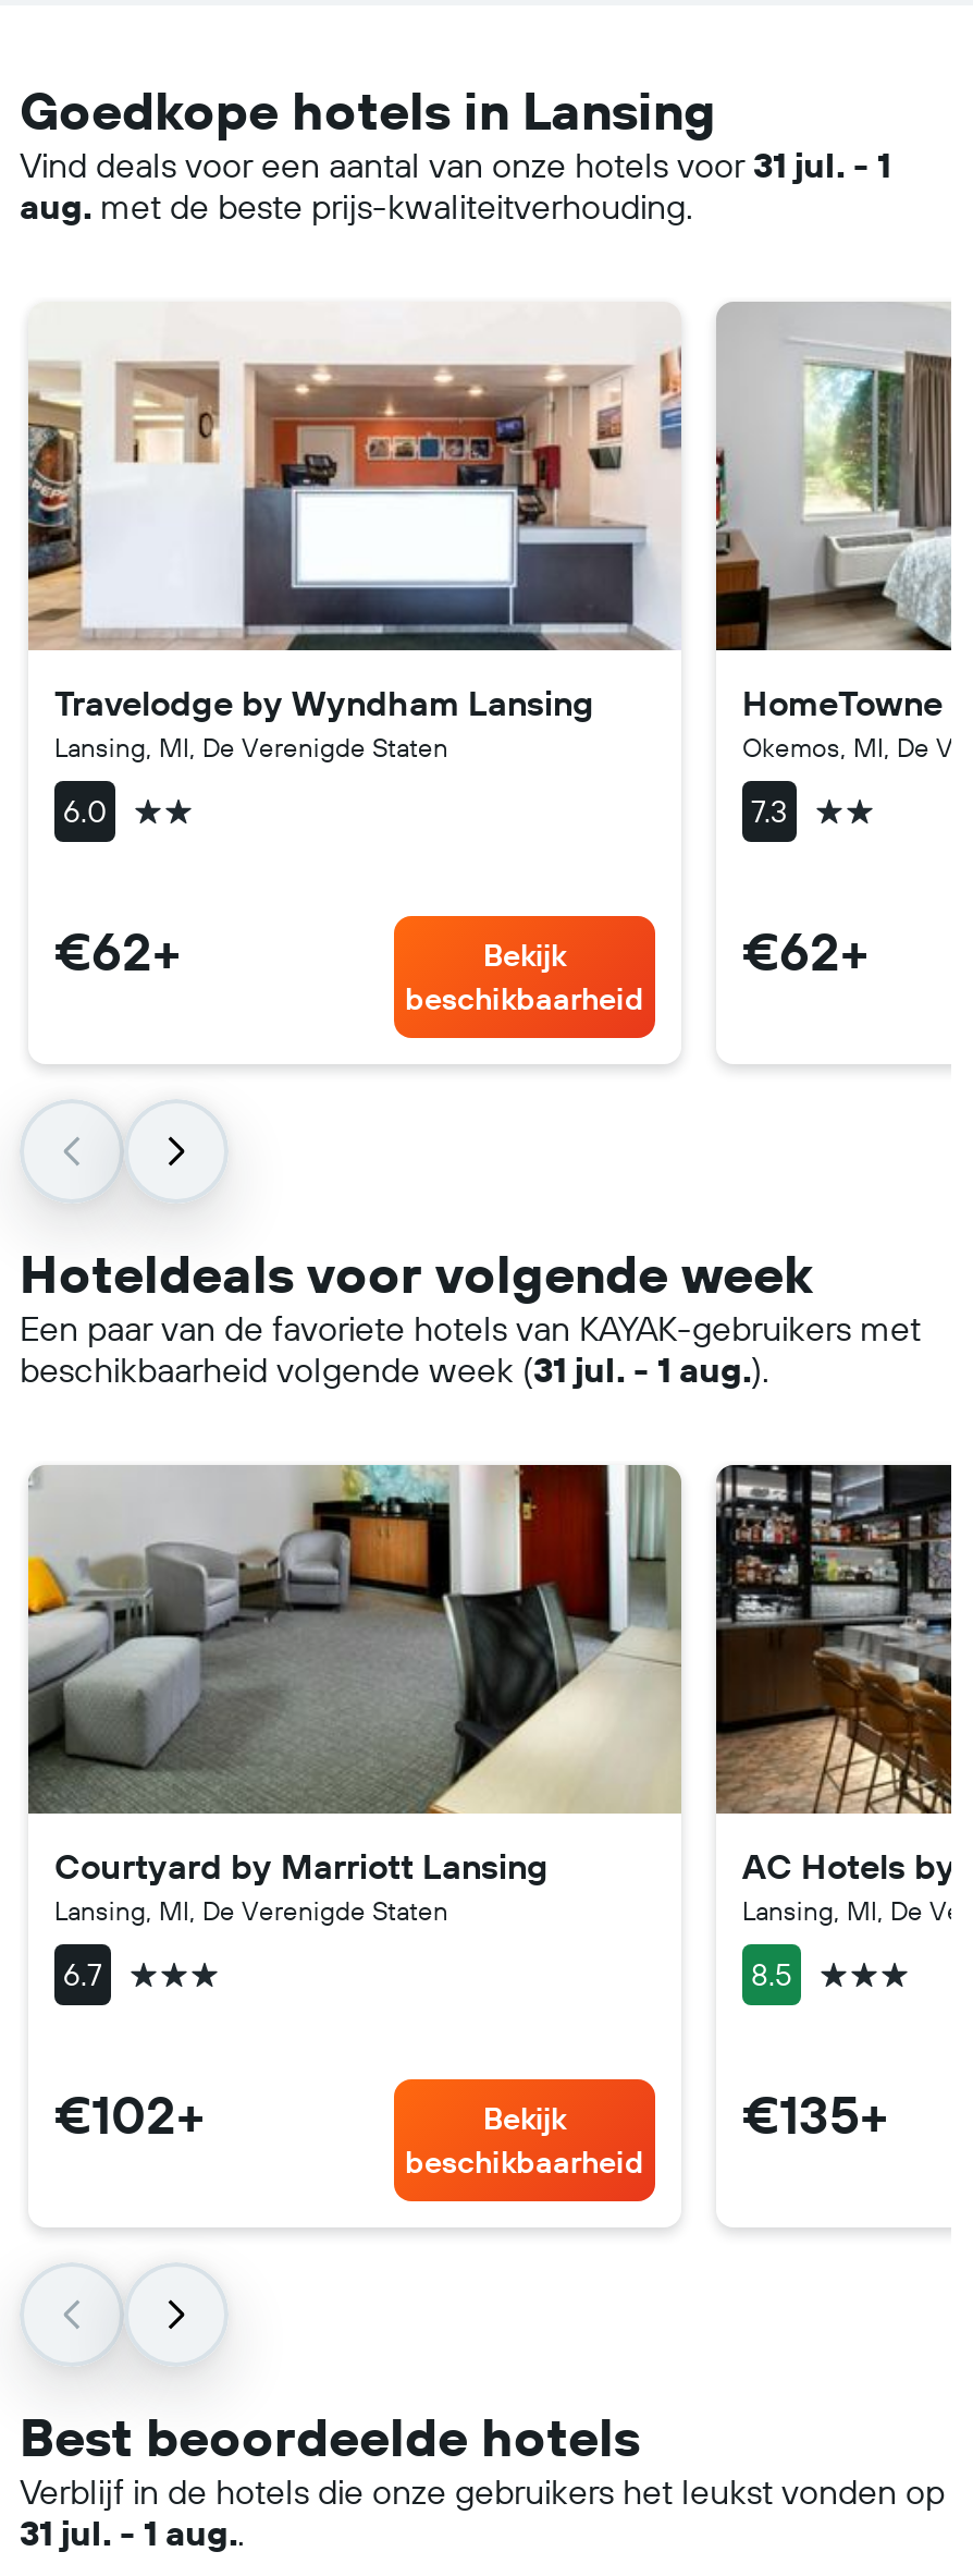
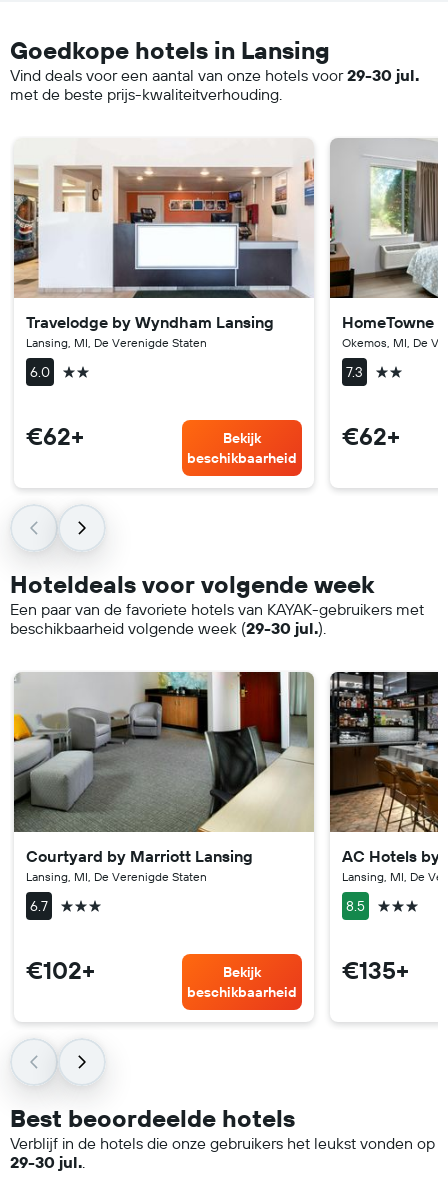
[20,143,890,228] Vind deals voor een aantal van onze hotels voor 31 jul. - 1 | aug. met de beste prijs-kwaliteitverhouding. -> [10,65,419,104] Vind deals voor een aantal van onze hotels voor 29-30 jul. | met de beste prijs-kwaliteitverhouding.
[20,1347,768,1391] beschikbaarheid volgende week (31 jul. - 1 aug.). -> [10,618,326,638] beschikbaarheid volgende week (29-30 jul.).
[20,2511,244,2554] 31 jul. - 1 aug.. -> [10,1152,85,1172] 29-30 jul..

